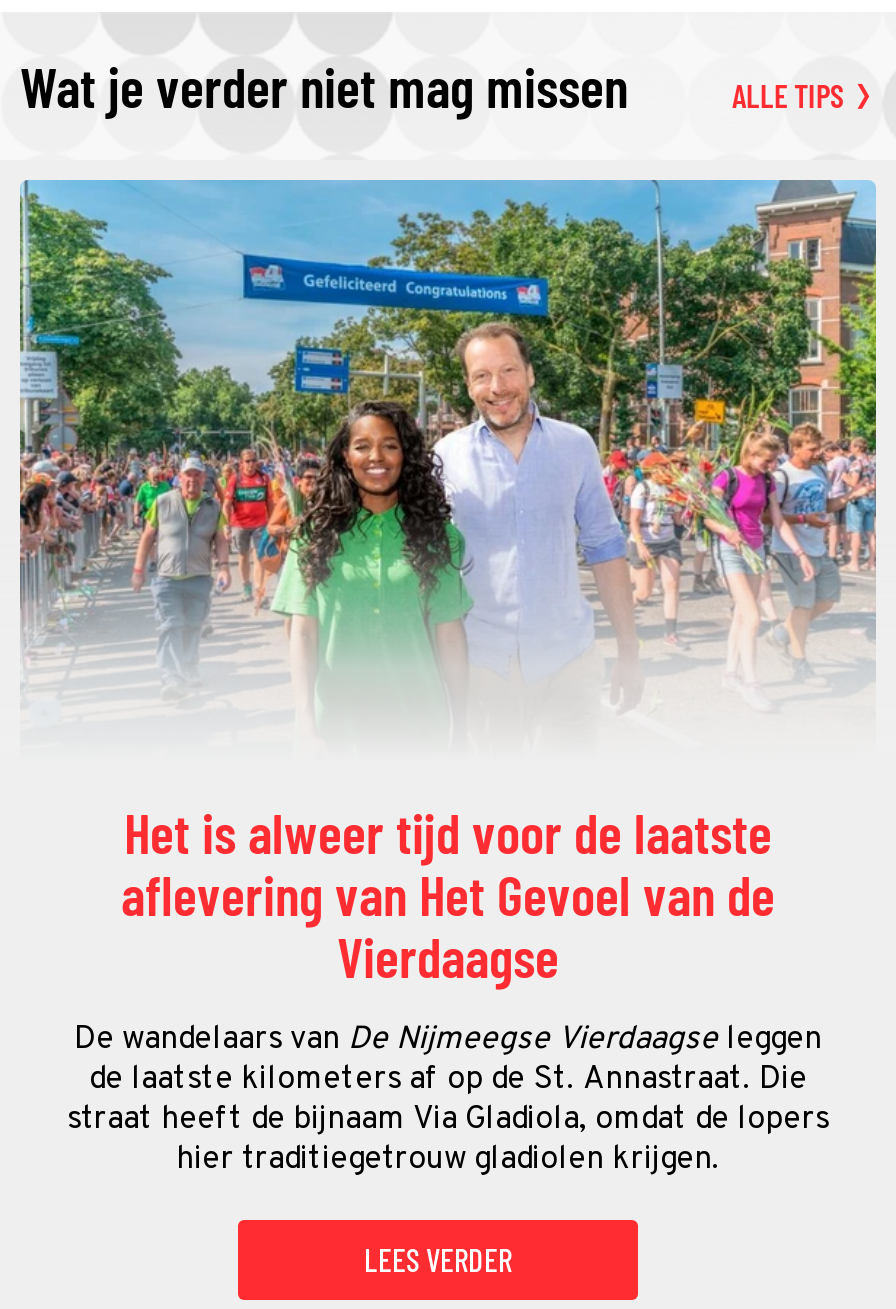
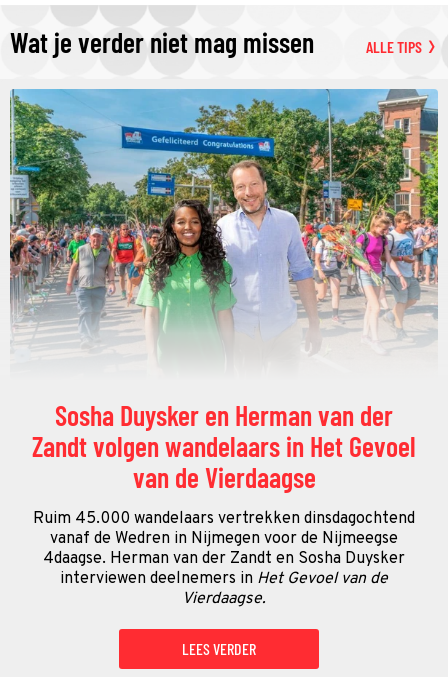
[67,798,829,1180] Het is alweer tijd voor de laatste | aflevering van Het Gevoel van de | Vierdaagse | De wandelaars van De Nijmeegse Vierdaagse leggen | de laatste kilometers af op de St. Annastraat. Die | straat heeft de bijnaam Via Gladiola, omdat de lopers | hier traditiegetrouw gladiolen krijgen. -> [32,398,416,609] Sosha Duysker en Herman van der | Zandt volgen wandelaars in Het Gevoel | van de Vierdaagse | Ruim 45.000 wandelaars vertrekken dinsdagochtend | vanaf de Wedren in Nijmegen voor de Nijmeegse | 4daagse. Herman van der Zandt en Sosha Duysker | interviewen deelnemers in Het Gevoel van de | Vierdaagse.

